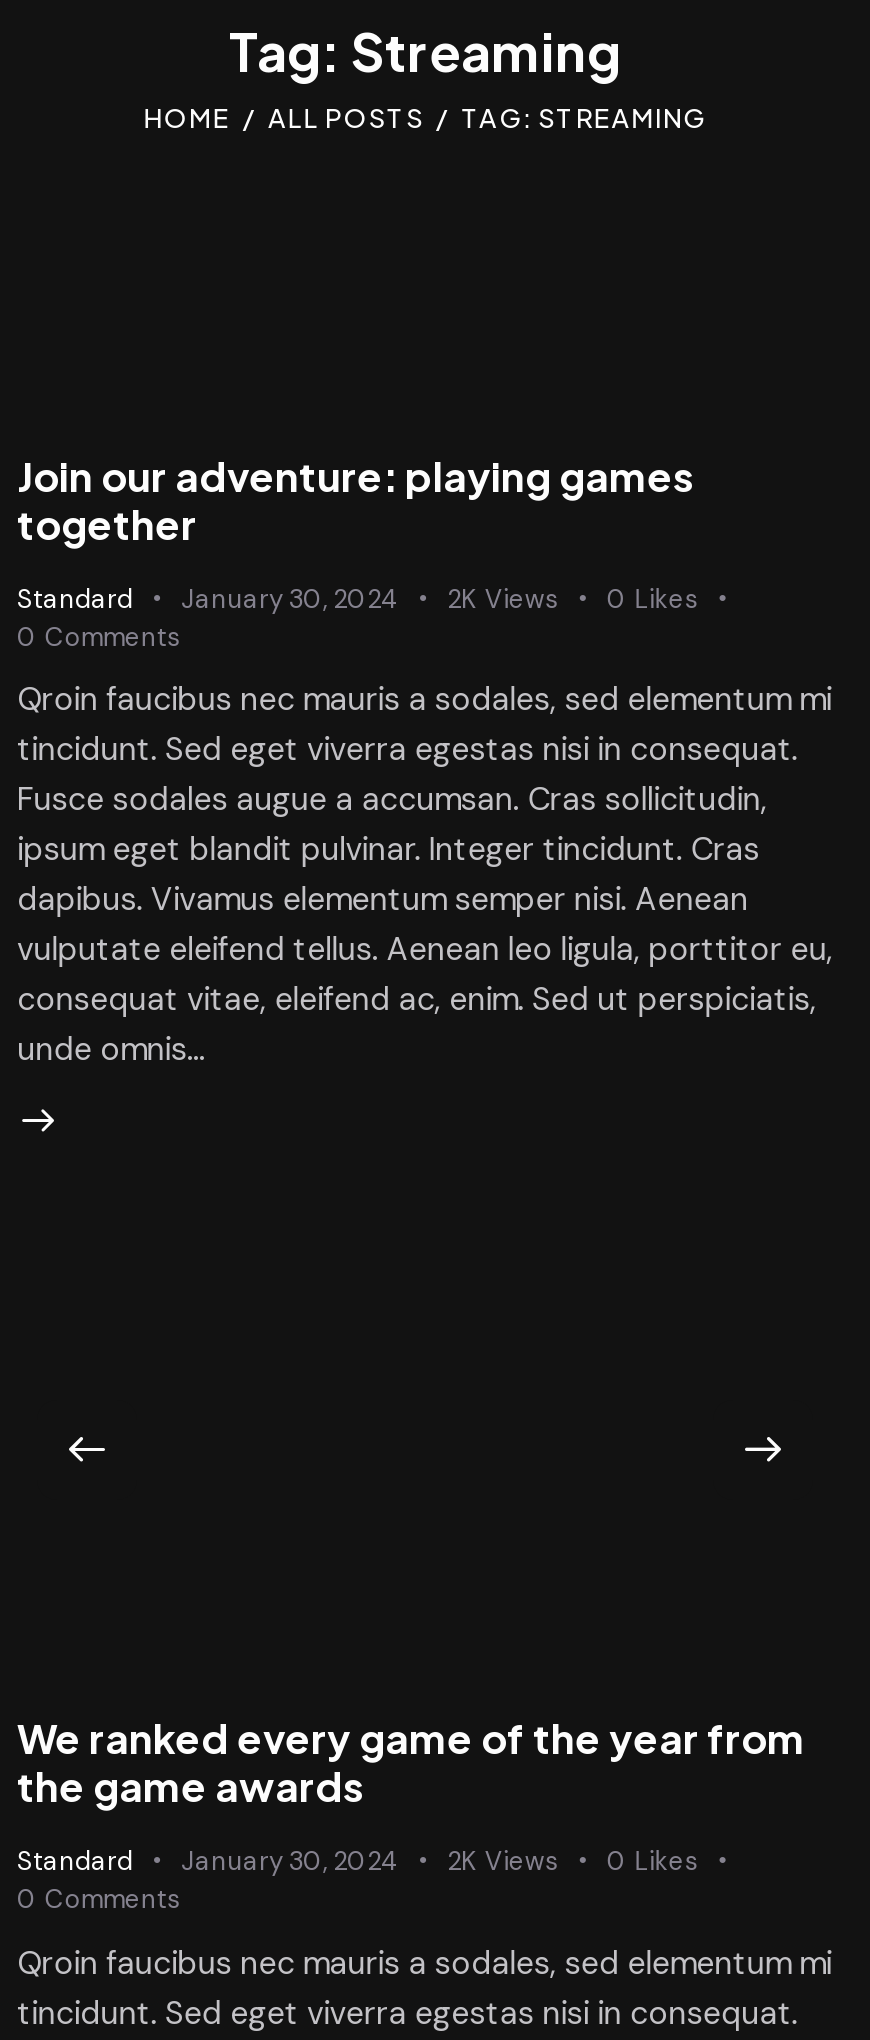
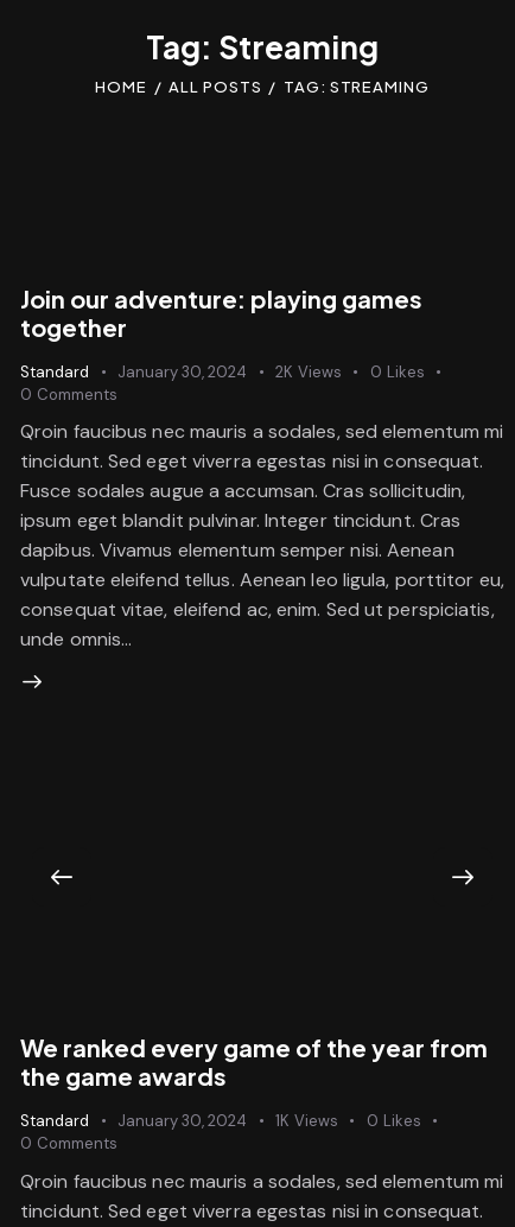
[447,1844,559,1878] 2K Views -> [275,1111,338,1131] 1K Views

